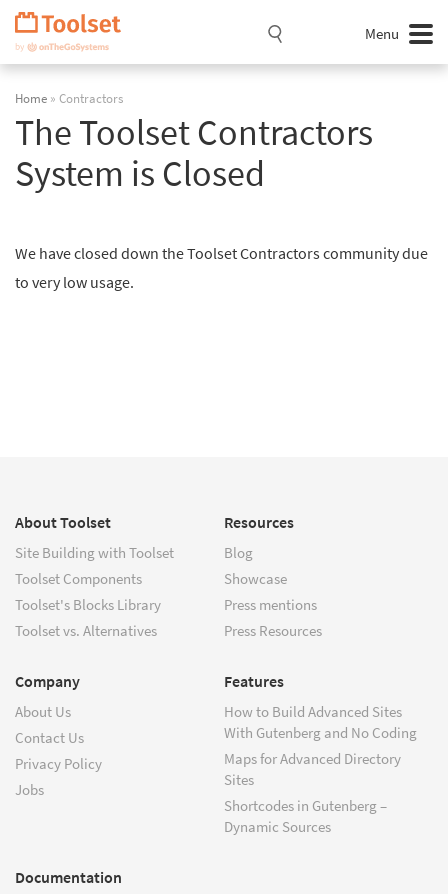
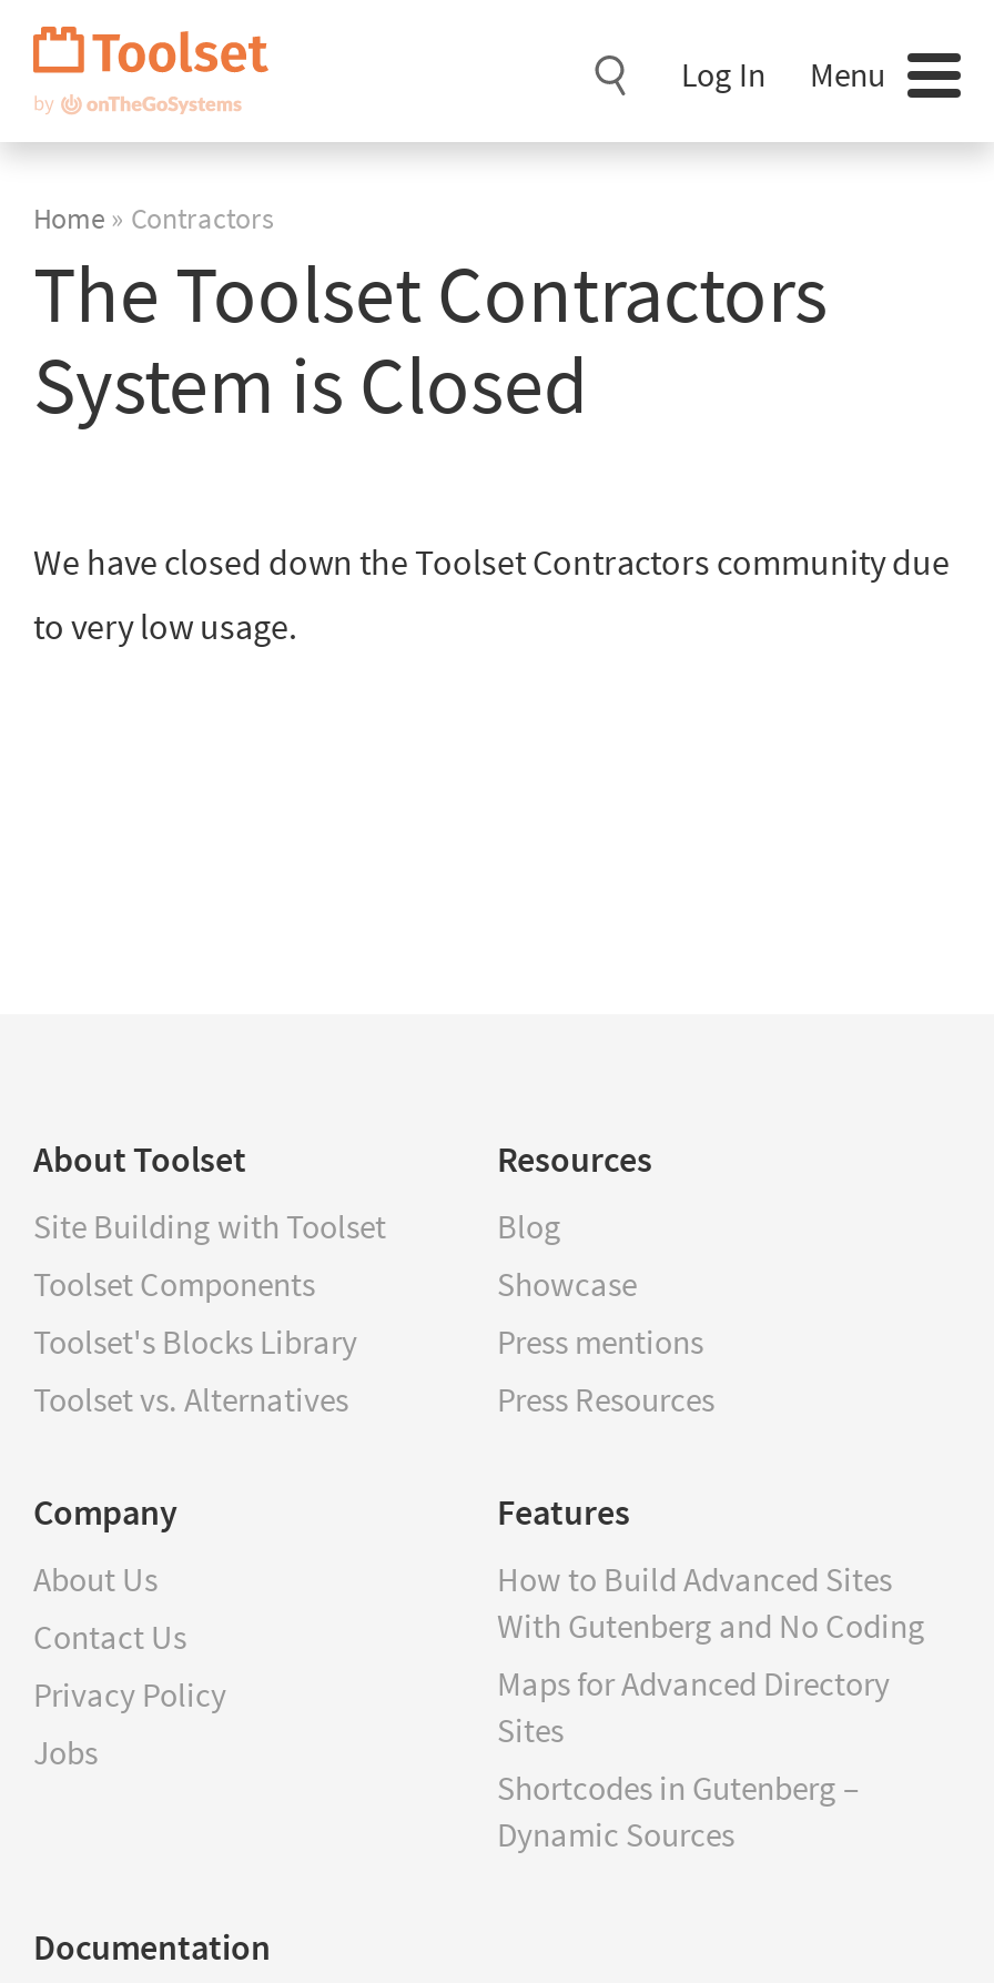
none -> [681,52,765,94] Log In

